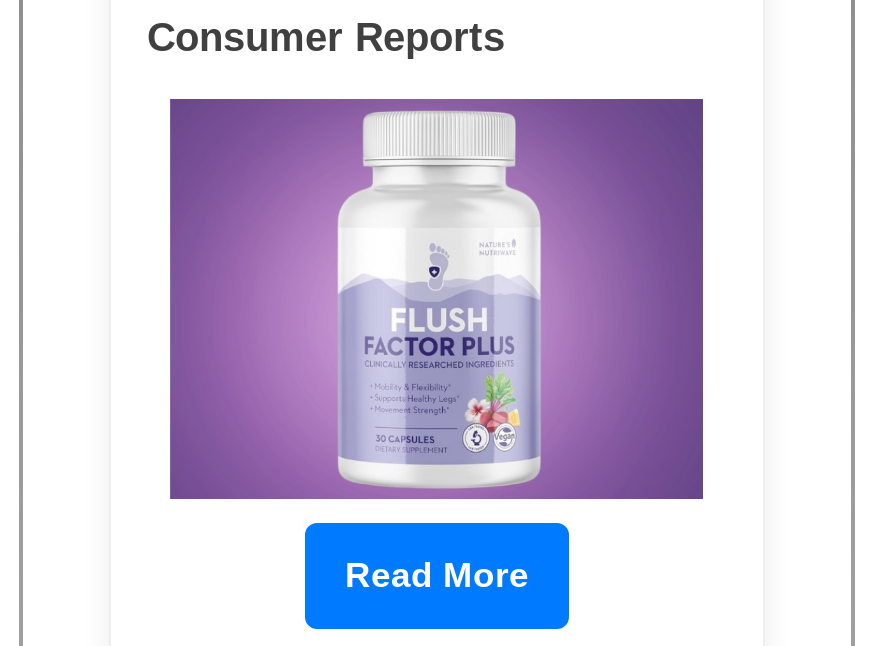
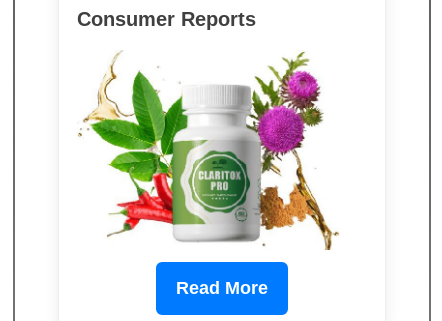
[151,96,705,502] [image] -> [78,49,355,251] [image]

